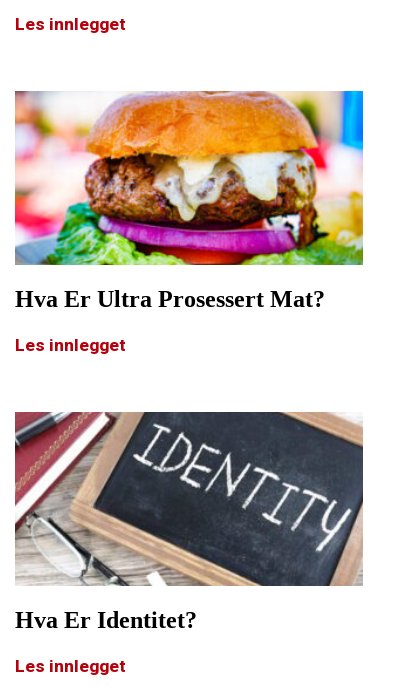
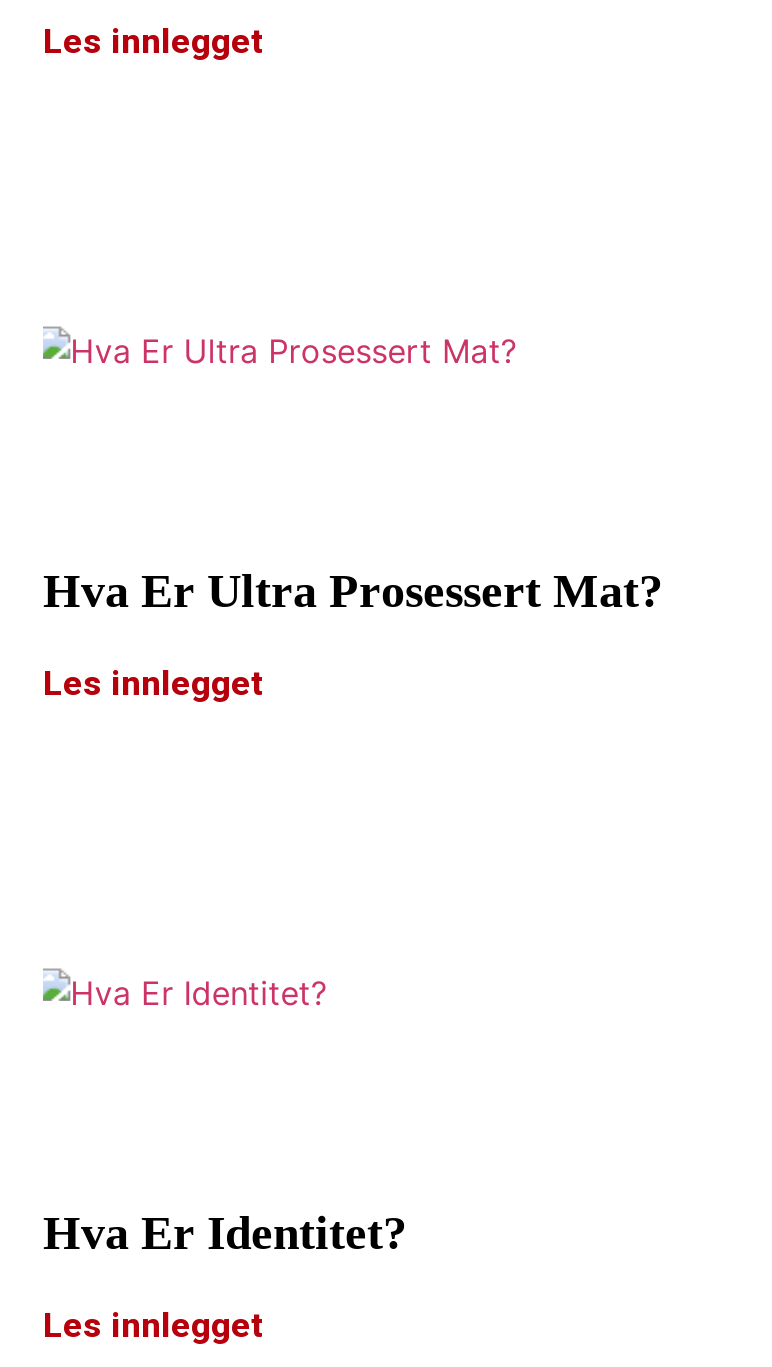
[14,90,364,266] [image] -> none
[14,411,364,587] [image] -> none

